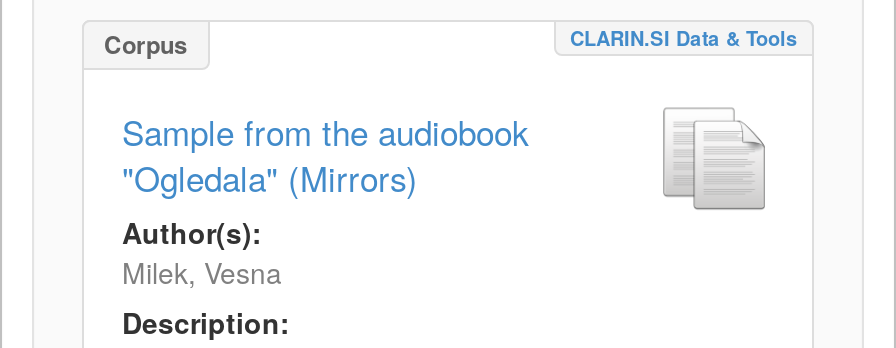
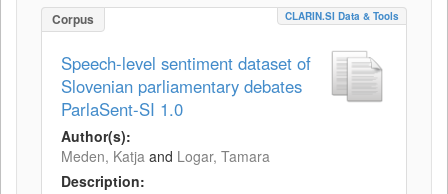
[122,108,528,202] Sample from the audiobook | "Ogledala" (Mirrors) -> [61,51,311,121] Speech-level sentiment dataset of | Slovenian parliamentary debates | ParlaSent-SI 1.0
[122,252,282,292] Milek, Vesna -> [61,146,270,166] Meden, Katja and Logar, Tamara

